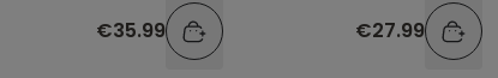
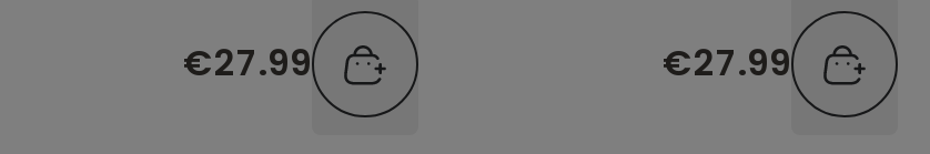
[96,17,166,45] €35.99 -> [183,38,312,89] €27.99

